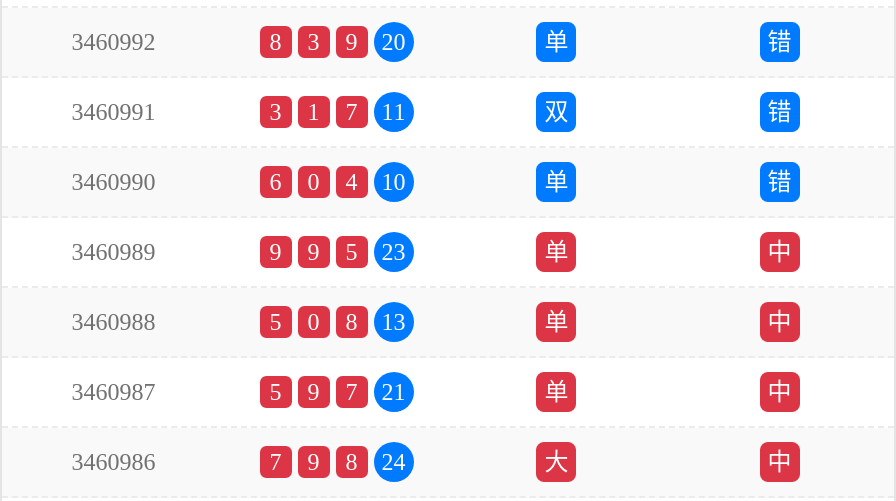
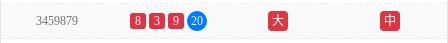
[72,28,156,56] 3460992 -> [36,14,78,28] 3459879
[72,28,792,476] 单 | 错 | 3460991 | 3 | 1 | 7 | 11 | 双 | 错 | 3460990 | 6 | 0 | 4 | 10 | 单 | 错 | 3460989 | 9 | 9 | 5 | 23 | 单 | 中 | 3460988 | 5 | 0 | 8 | 13 | 单 | 中 | 3460987 | 5 | 9 | 7 | 21 | 单 | 中 | 3460986 | 7 | 9 | 8 | 24 -> none

